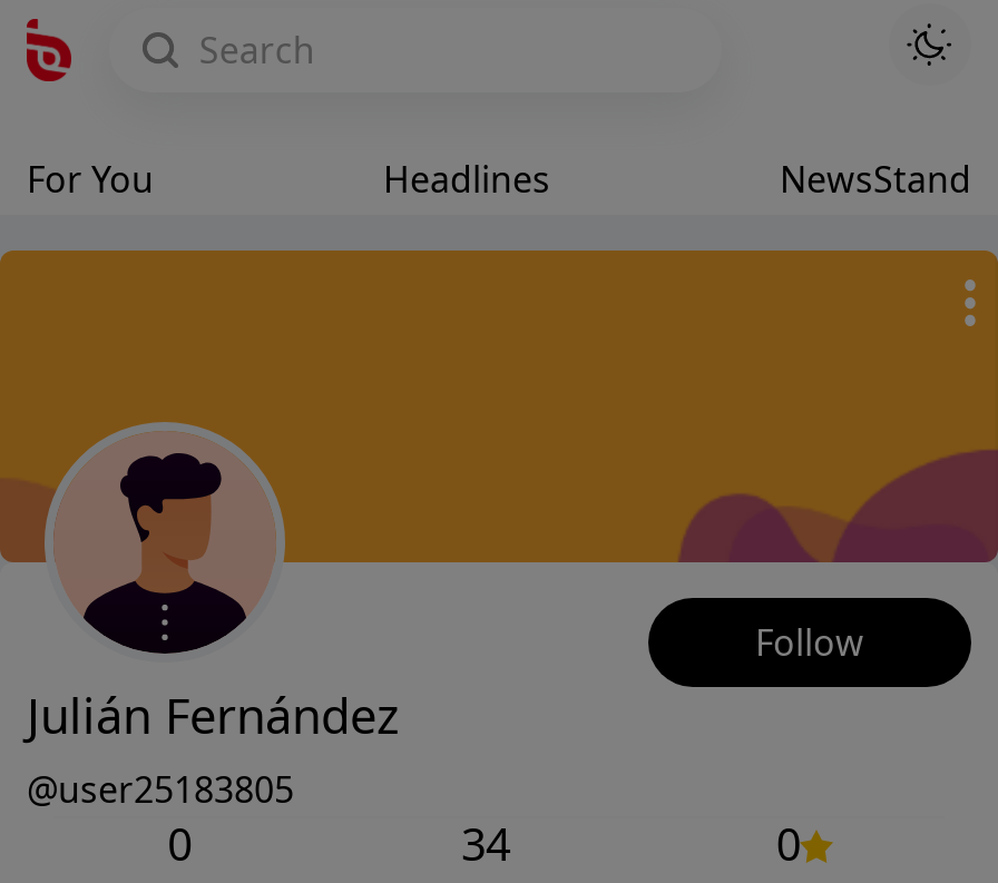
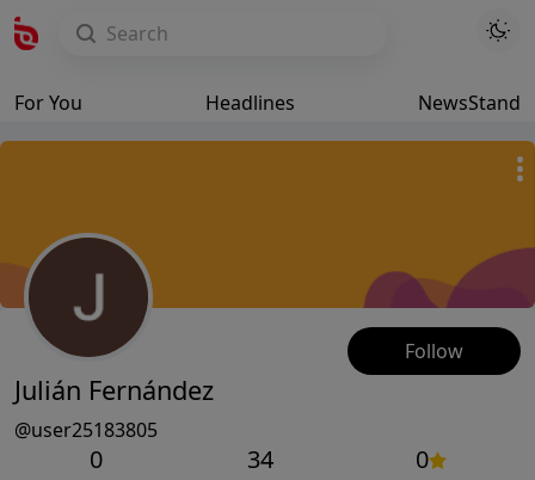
[53,431,276,654] [image] -> [27,236,149,357] [image]

